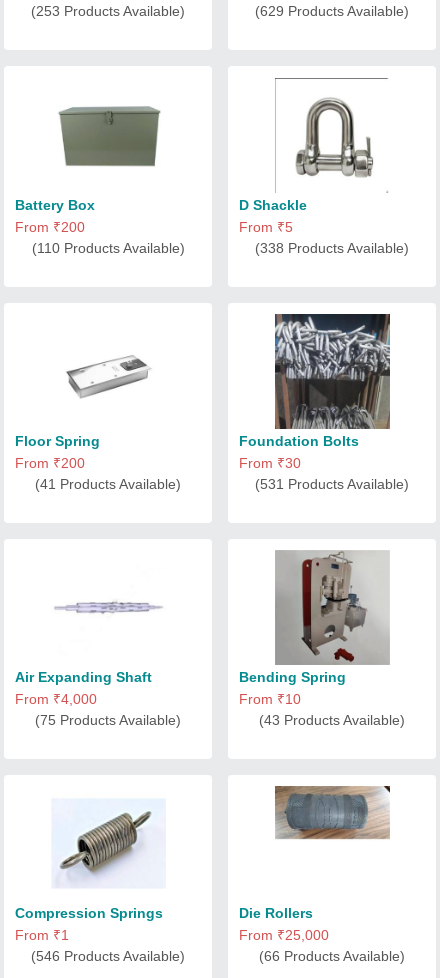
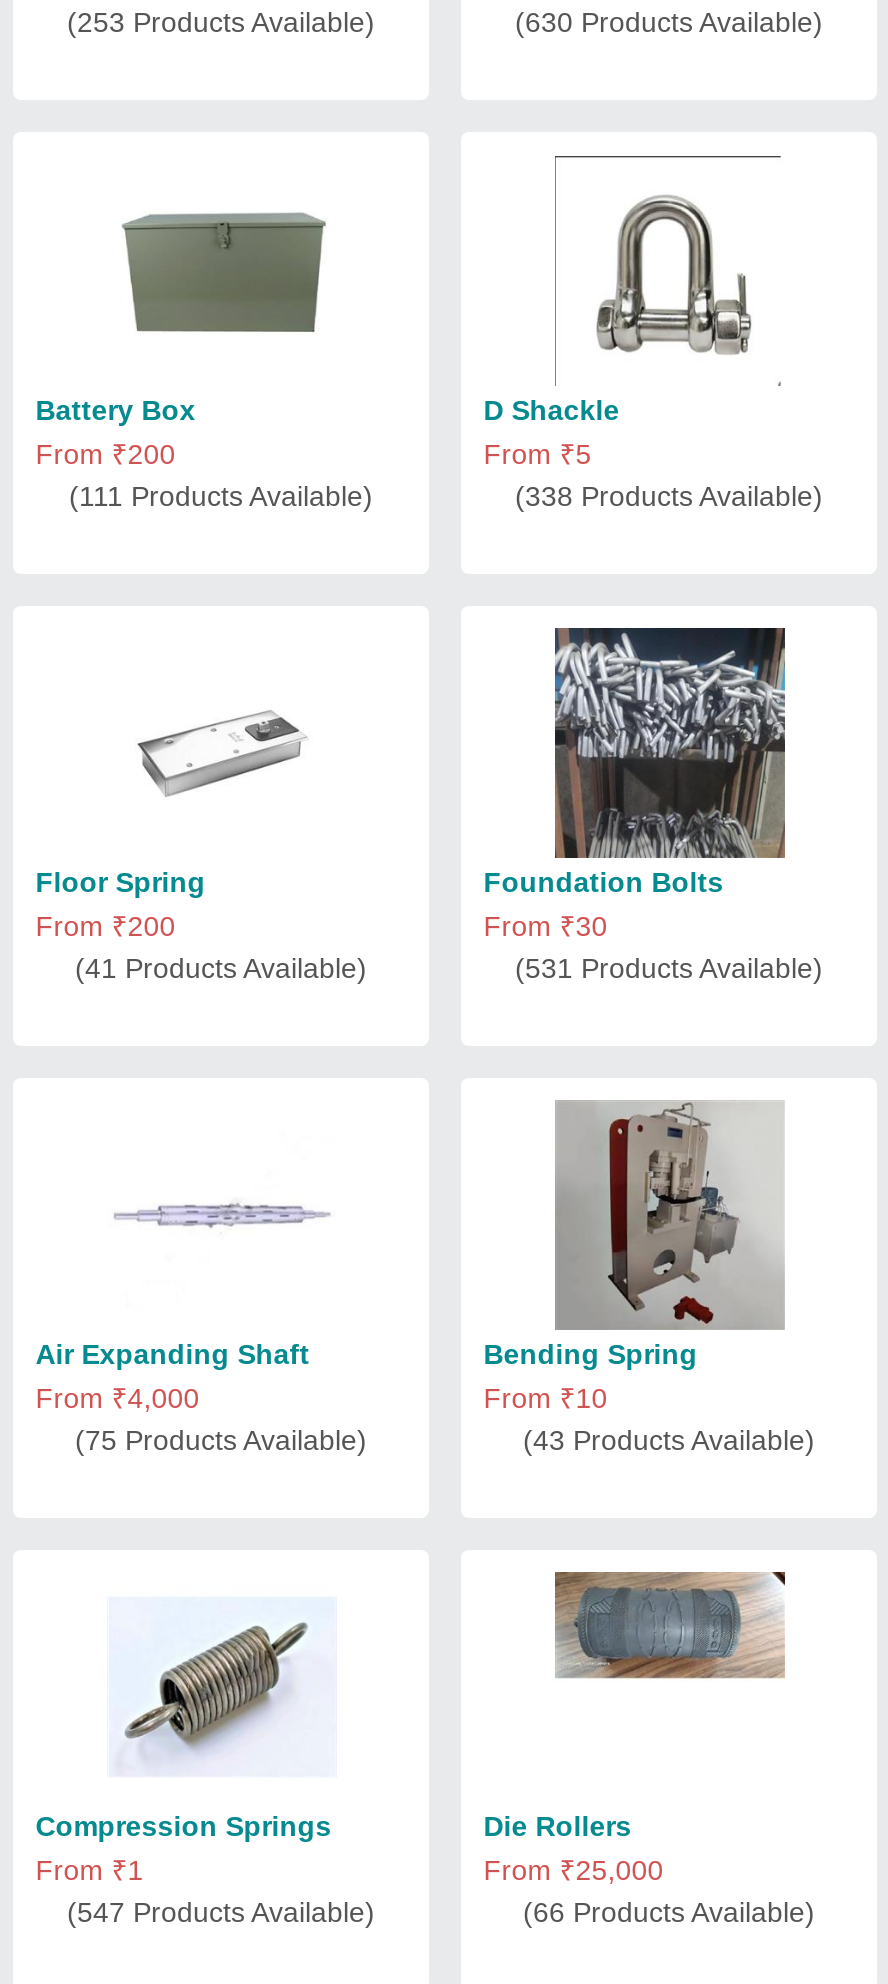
[255,3,409,19] (629 Products Available) -> [515,7,823,39] (630 Products Available)
[31,239,184,255] (110 Products Available) -> [69,479,373,511] (111 Products Available)
[31,948,185,964] (546 Products Available) -> [67,1896,375,1928] (547 Products Available)

